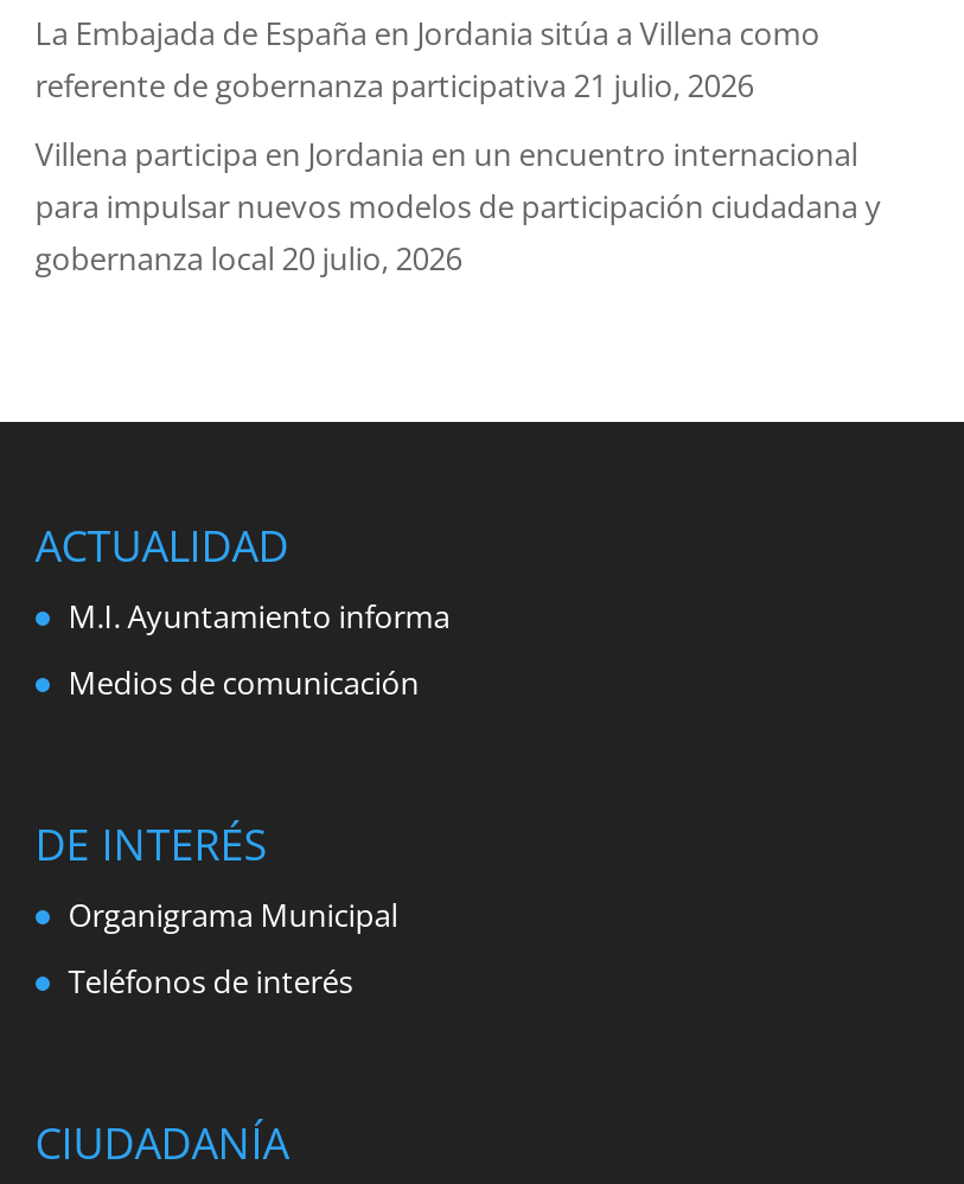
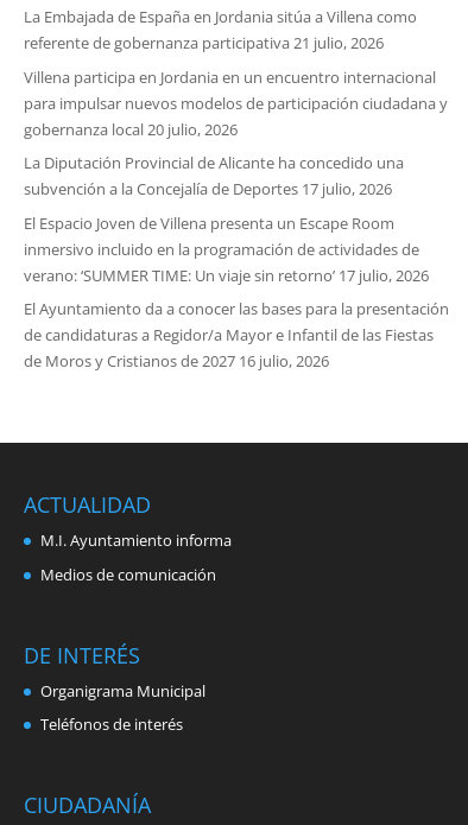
none -> [24,152,449,372] La Diputación Provincial de Alicante ha concedido una | subvención a la Concejalía de Deportes 17 julio, 2026 | El Espacio Joven de Villena presenta un Escape Room | inmersivo incluido en la programación de actividades de | verano: ‘SUMMER TIME: Un viaje sin retorno’ 17 julio, 2026 | El Ayuntamiento da a conocer las bases para la presentación | de candidaturas a Regidor/a Mayor e Infantil de las Fiestas | de Moros y Cristianos de 2027 16 julio, 2026

